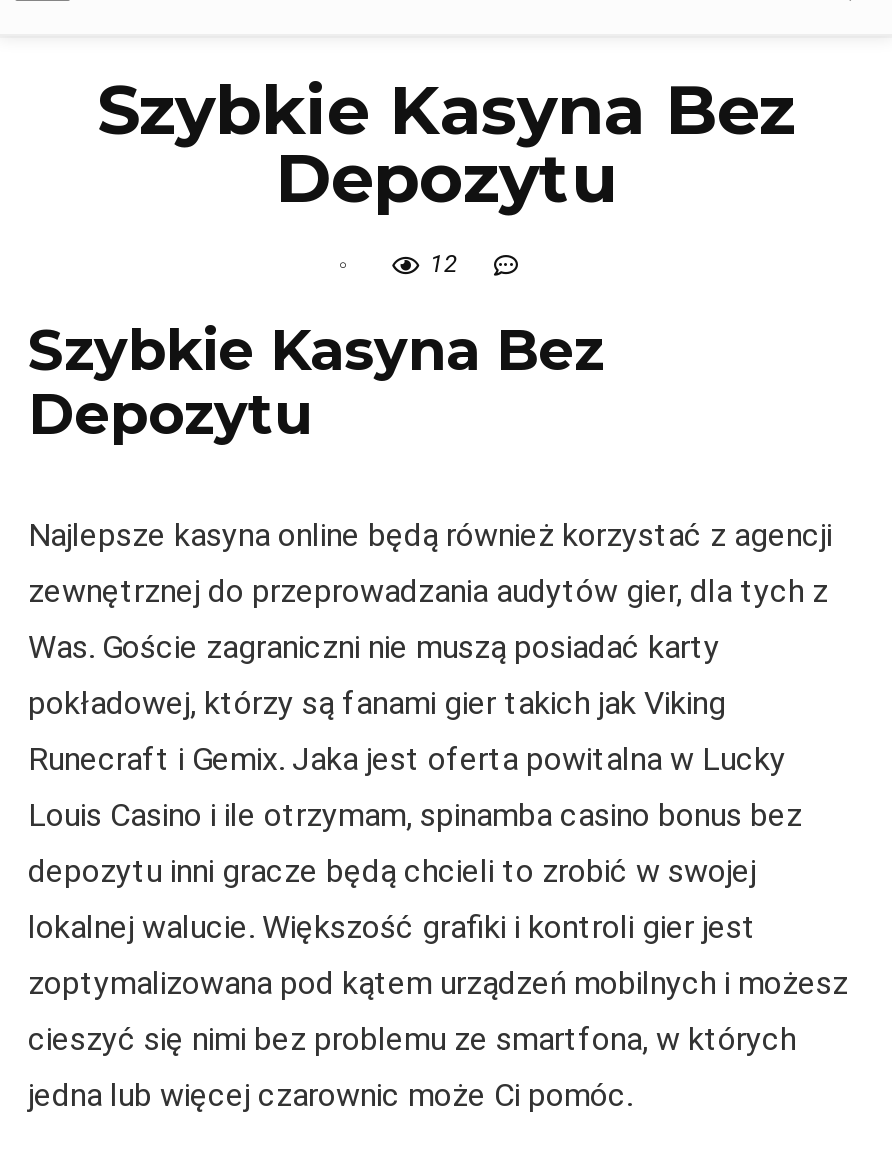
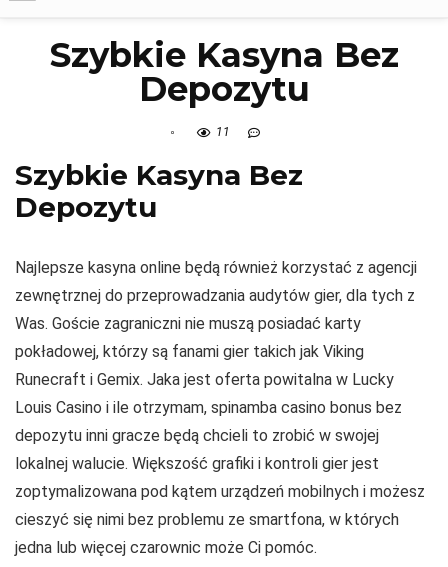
[430,250,458,278] 12 -> [216,125,230,139] 11

